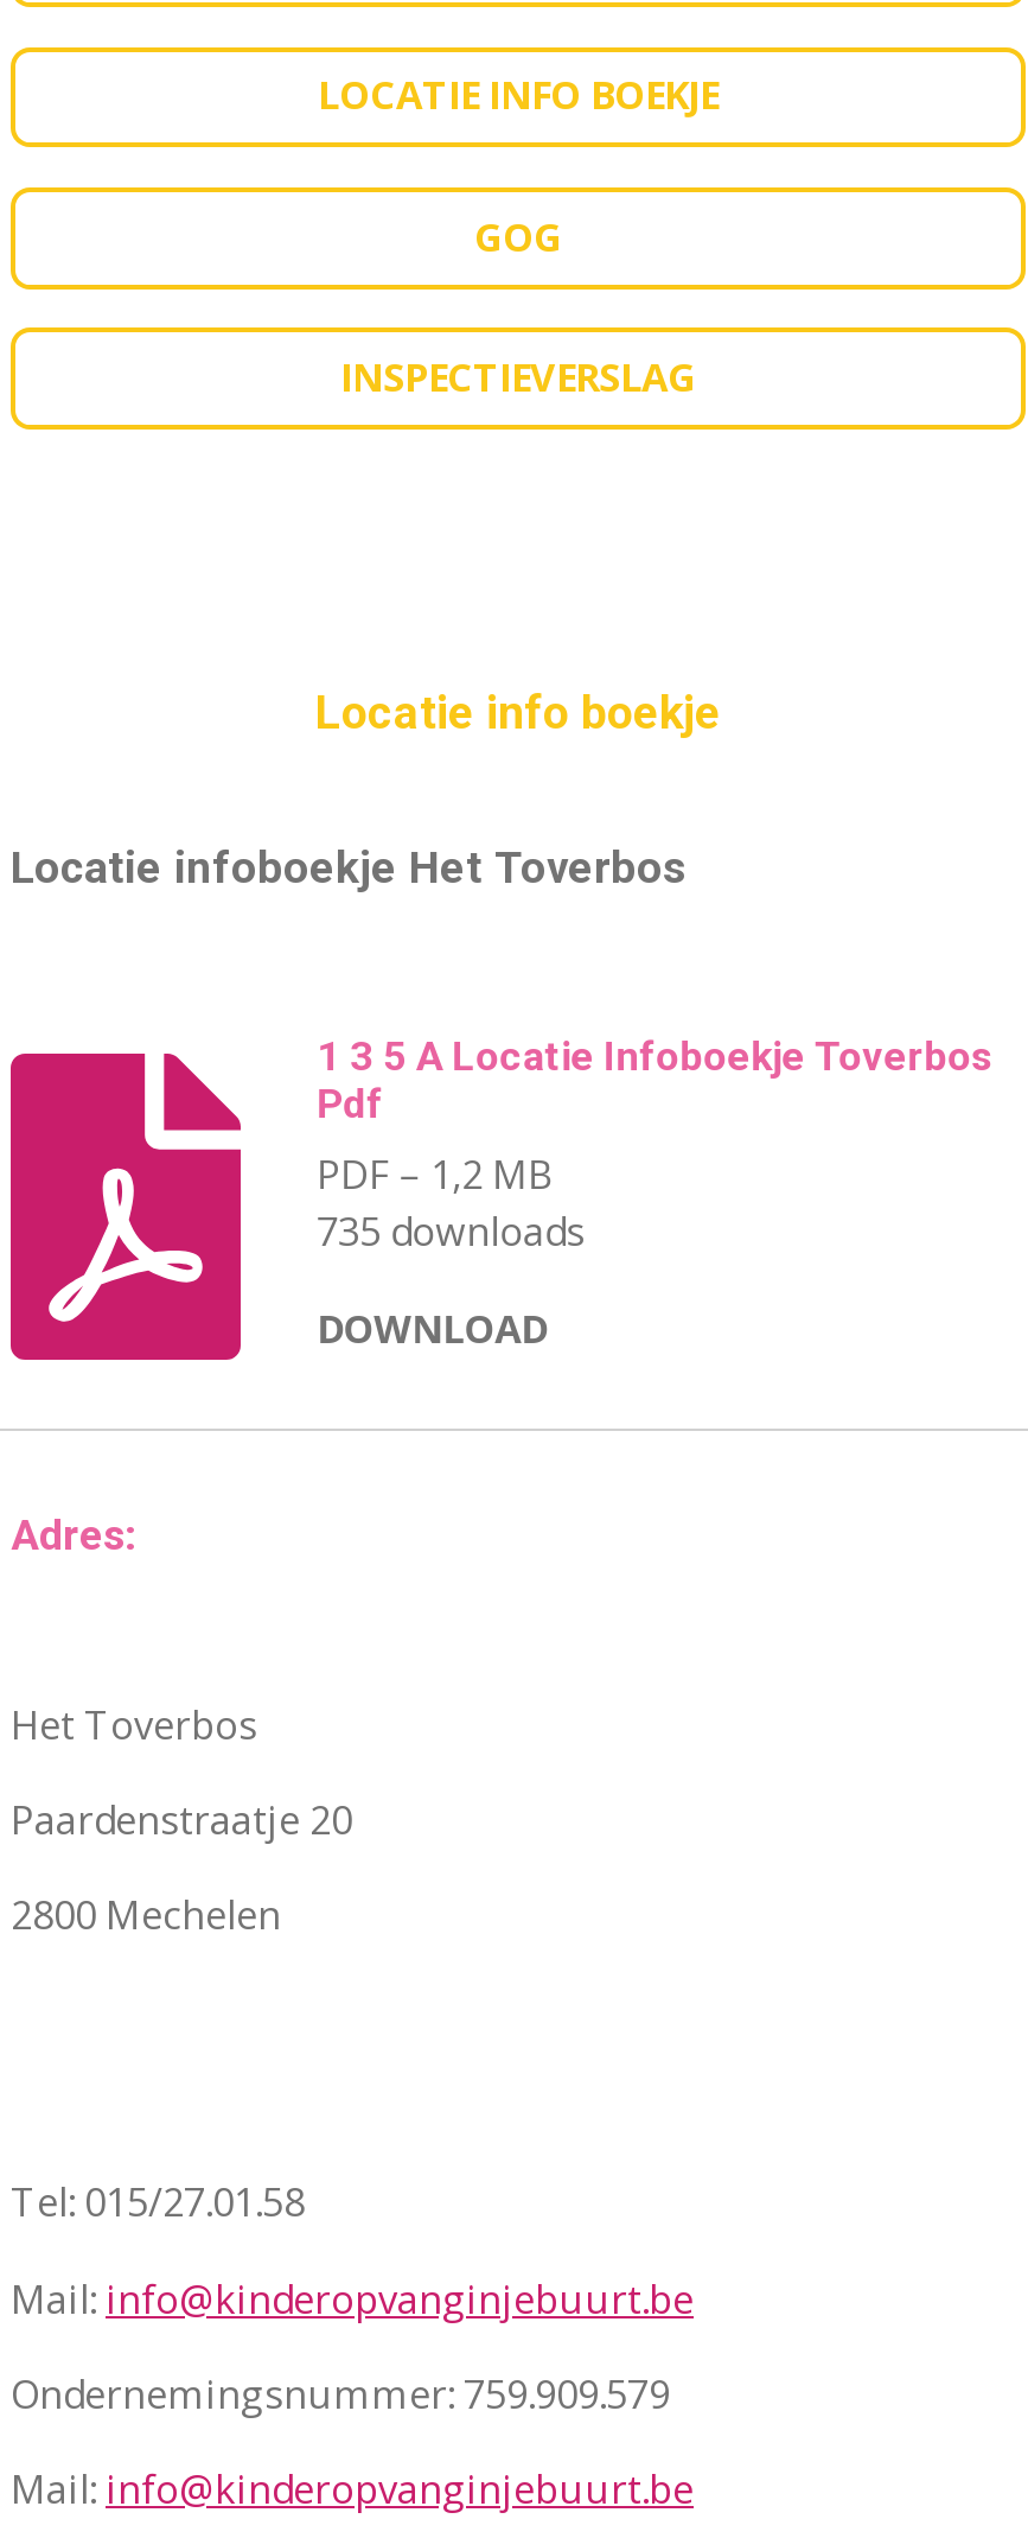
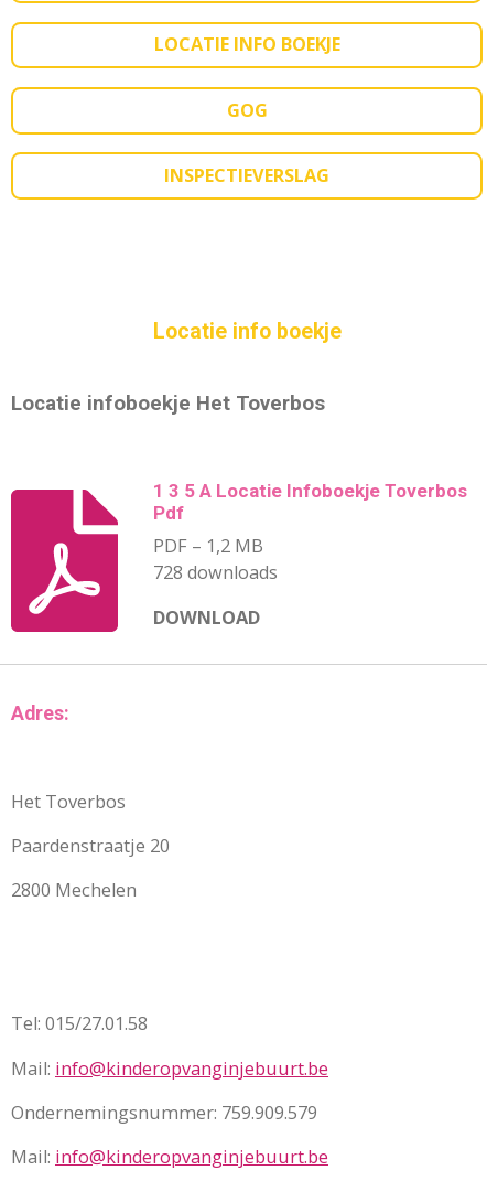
[317,1206,585,1258] 735 downloads -> [153,561,278,585] 728 downloads

